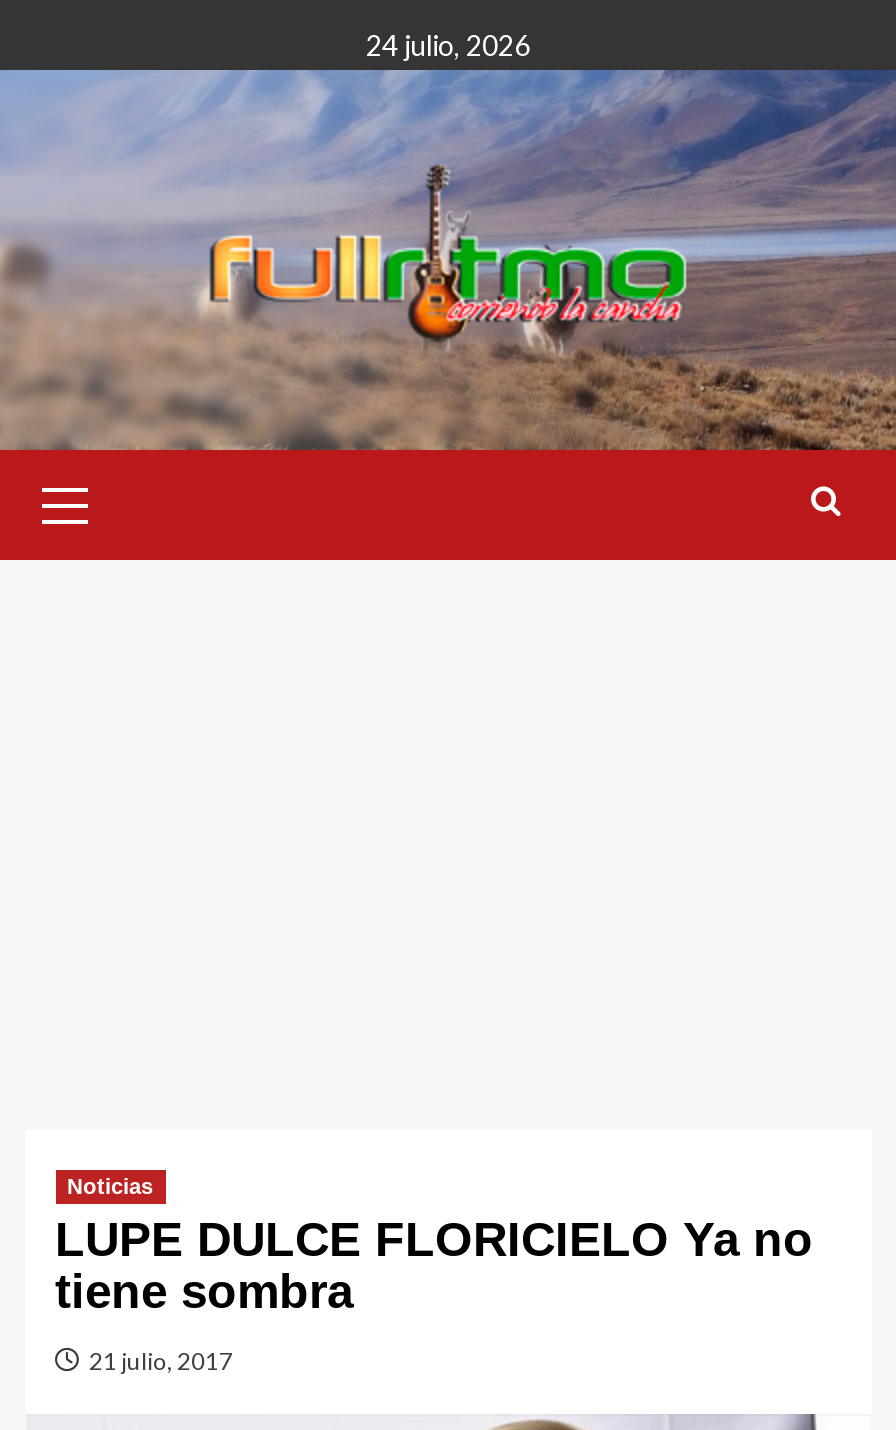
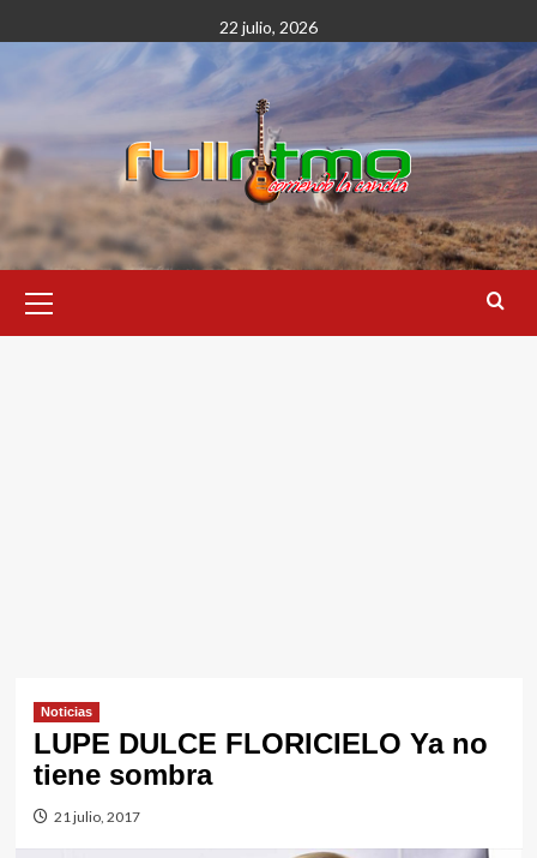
[366,28,530,62] 24 julio, 2026 -> [219,17,318,37] 22 julio, 2026

